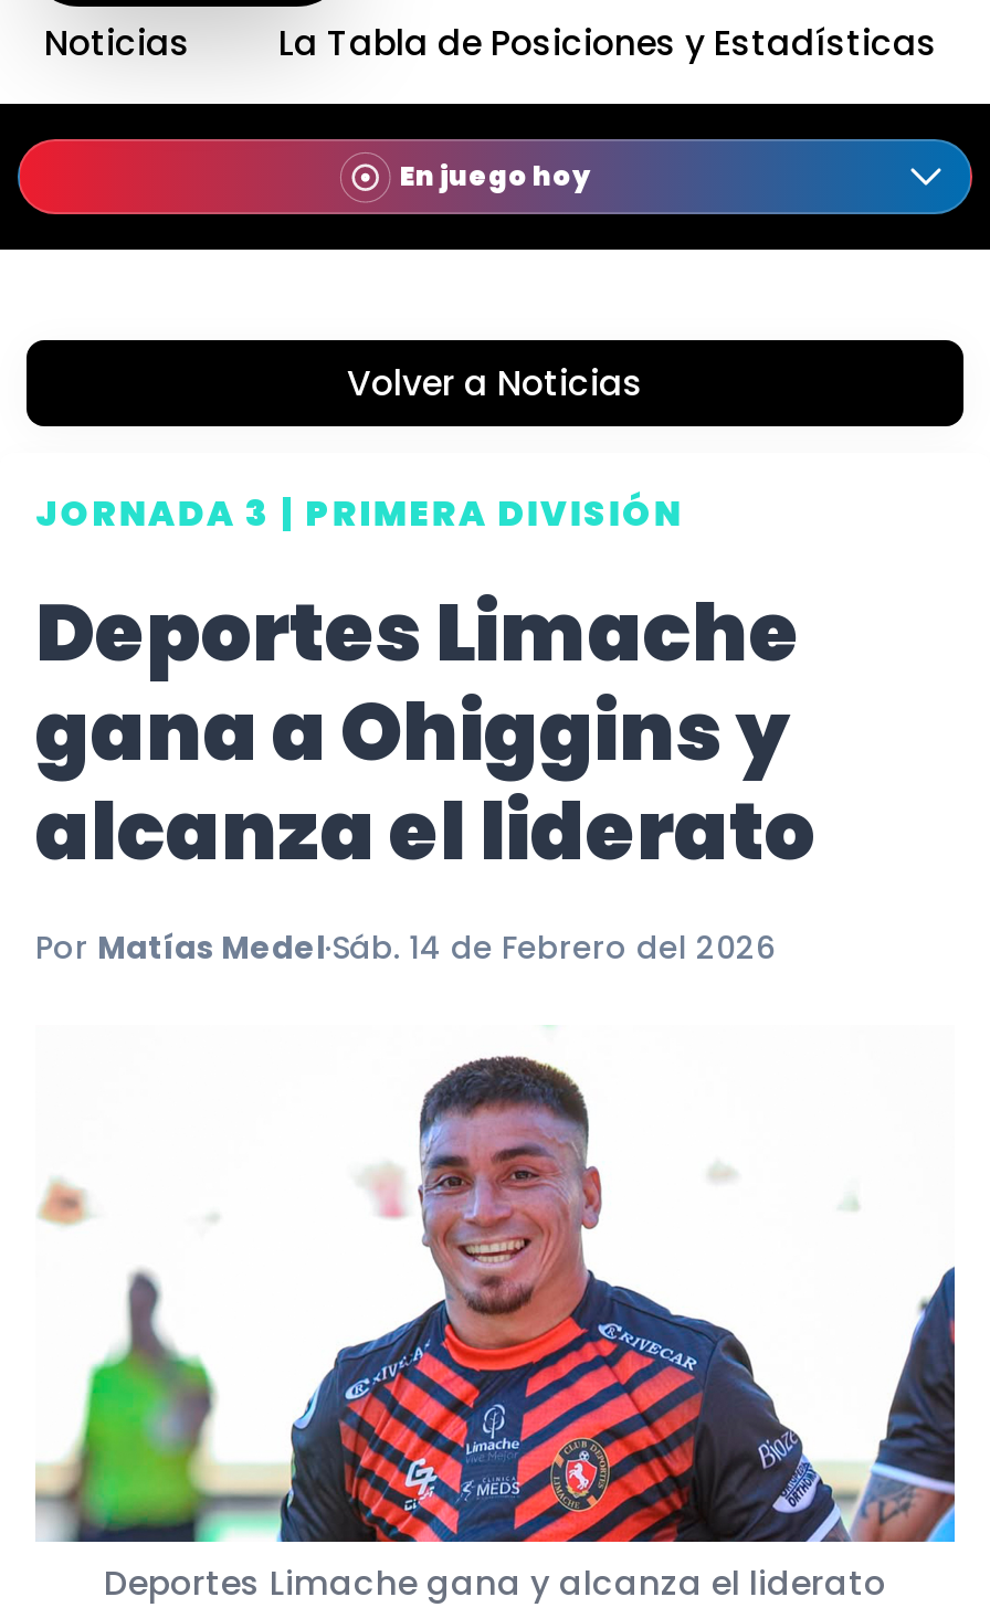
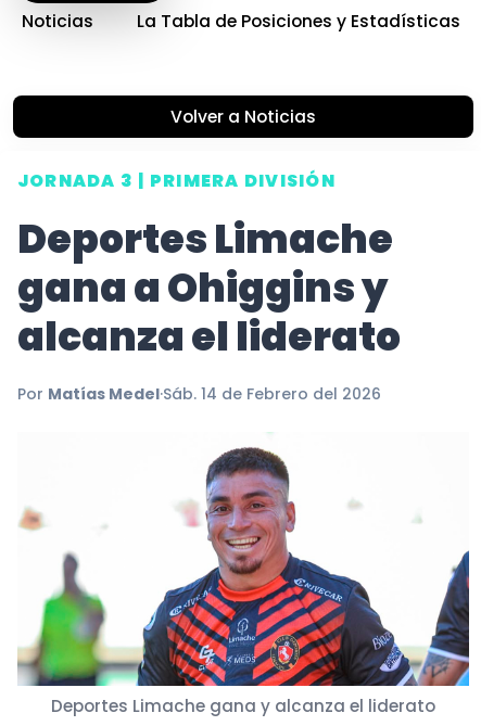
[7,102,983,252] [image] | En juego hoy -> none

